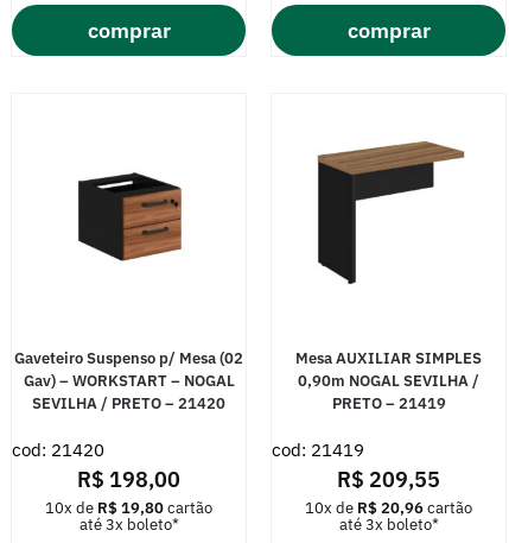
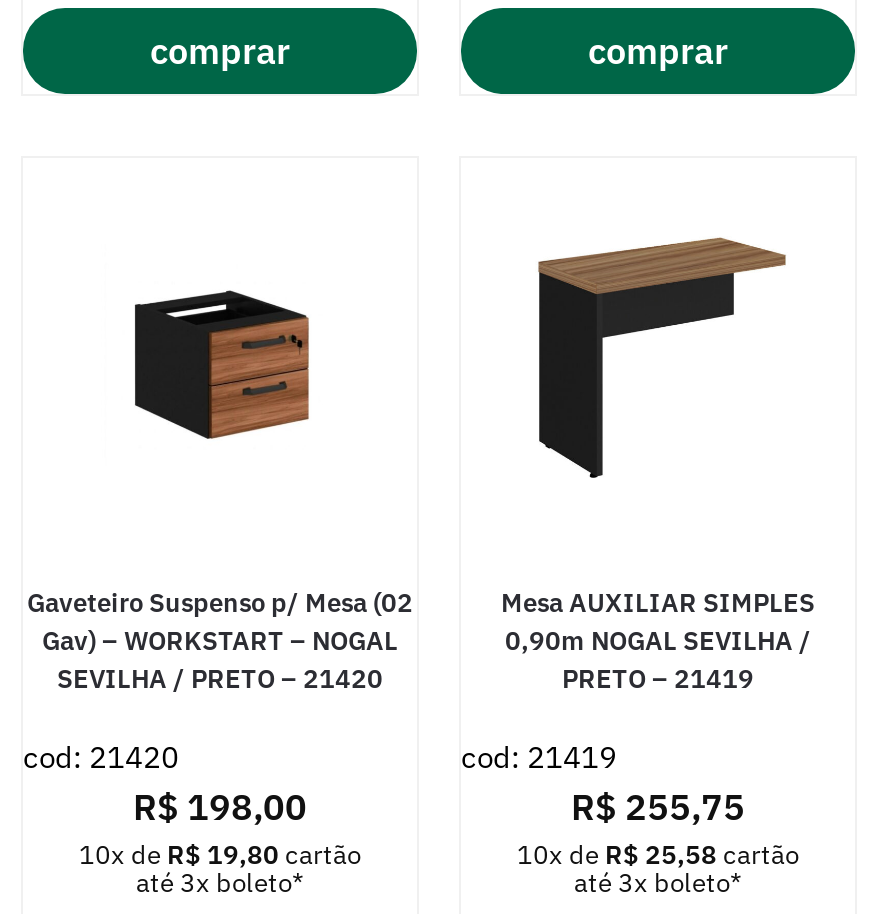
[337,466,440,494] R$209,55 -> [571,785,745,831] R$255,75
[305,497,472,518] 10x de R$20,96 cartão -> [517,837,799,871] 10x de R$25,58 cartão

